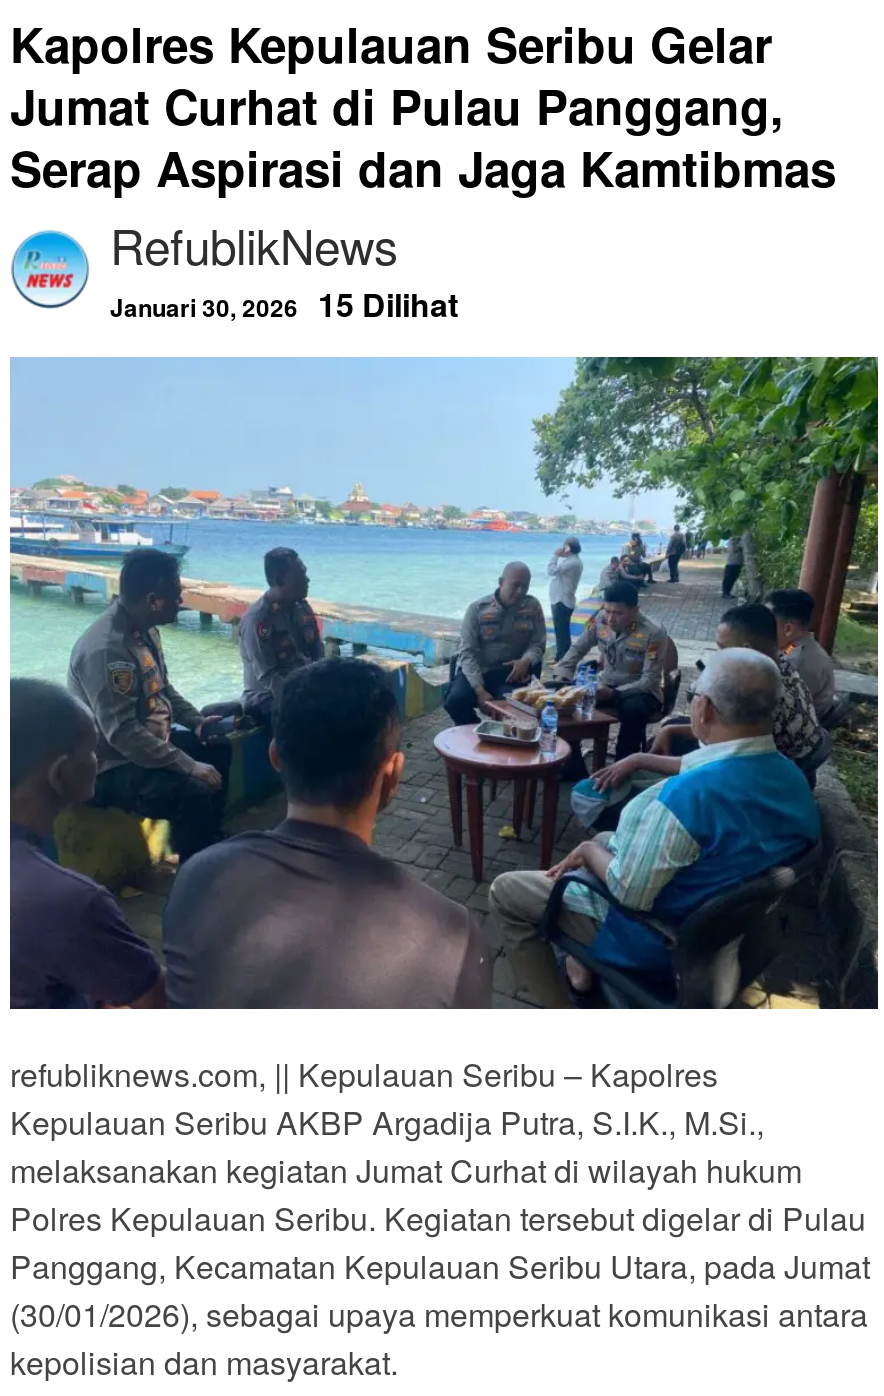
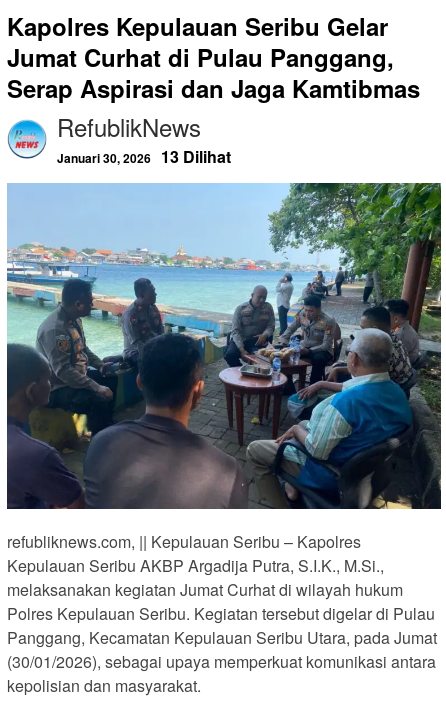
[110,281,458,327] Januari 30, 2026 15 Dilihat -> [57,145,231,168] Januari 30, 2026 13 Dilihat

